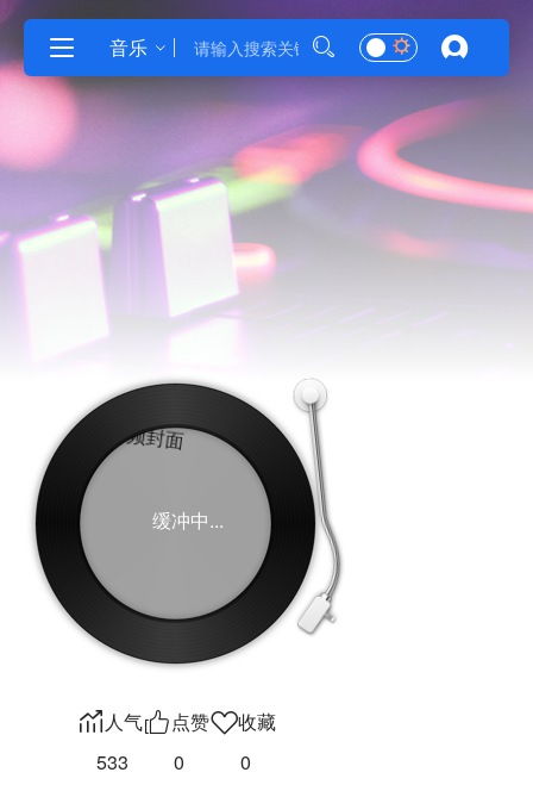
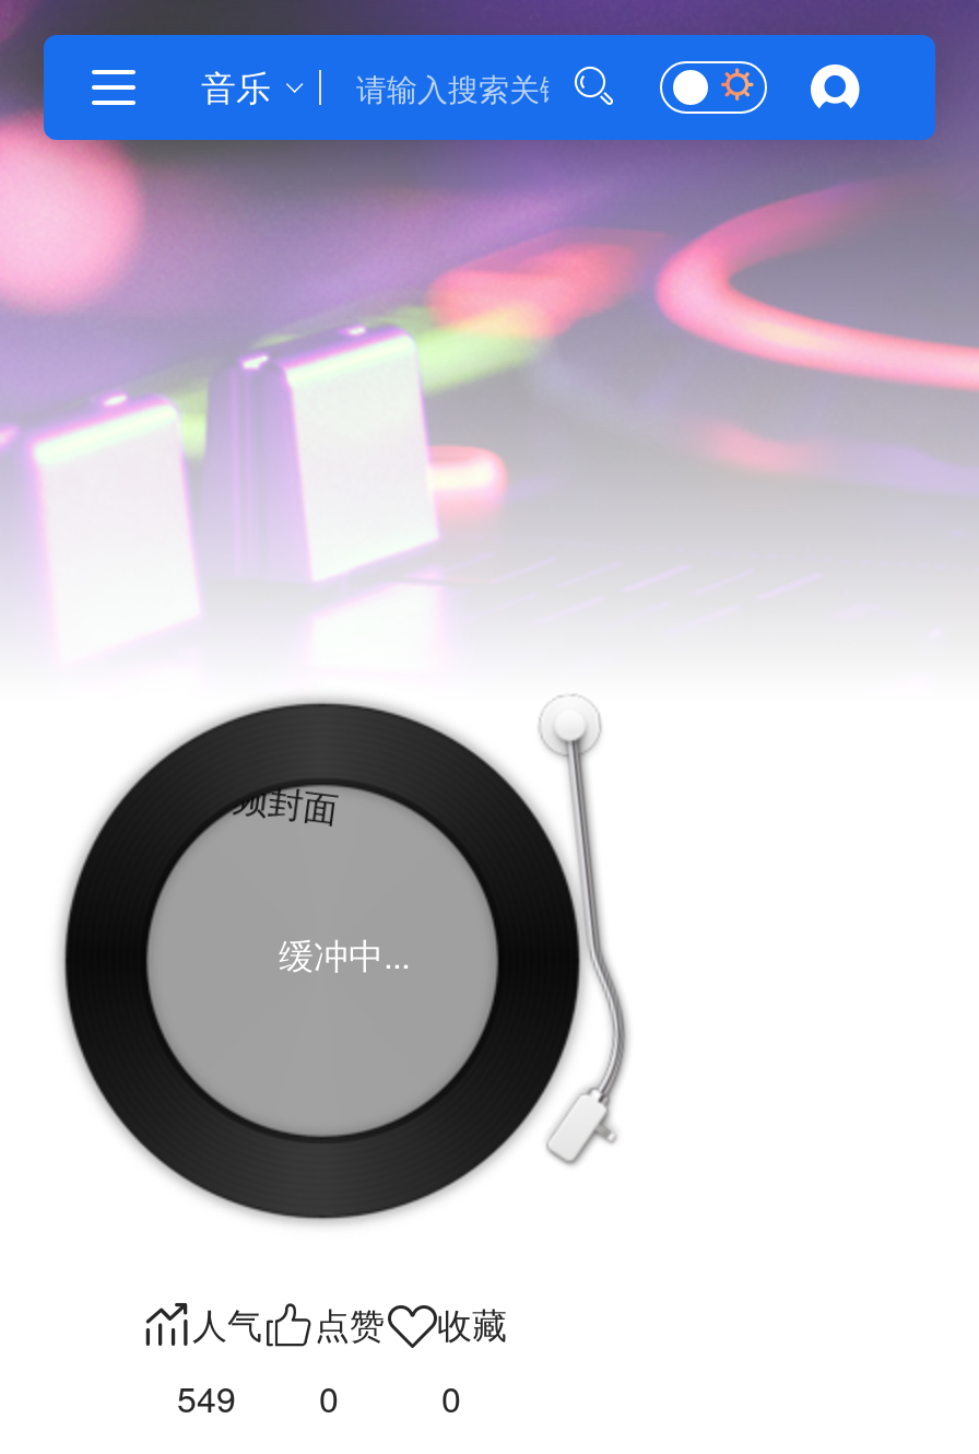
[96,748,184,776] 533 0 -> [177,1373,339,1423] 549 0

